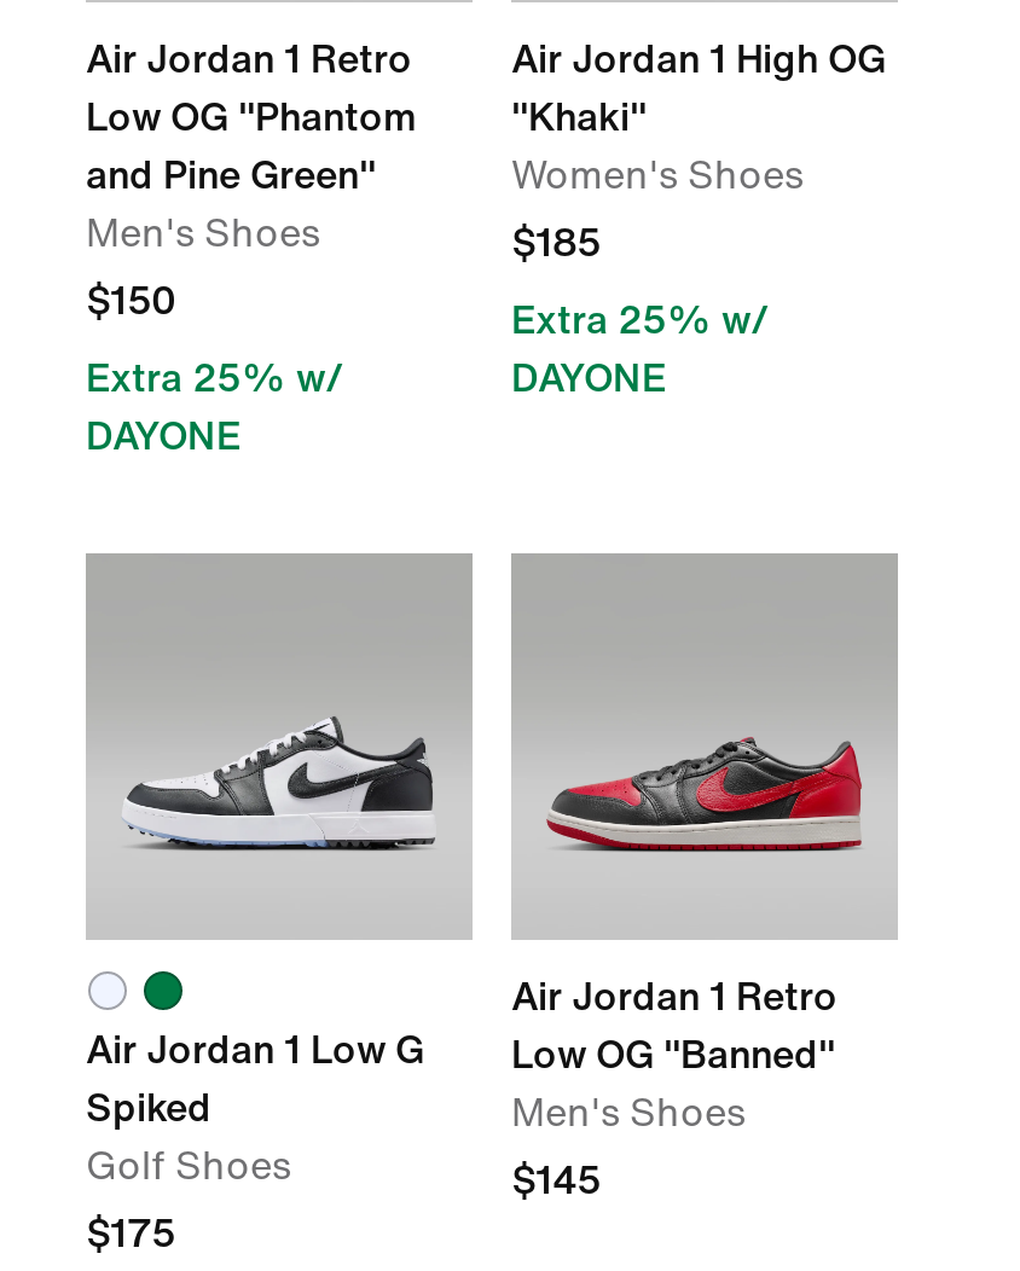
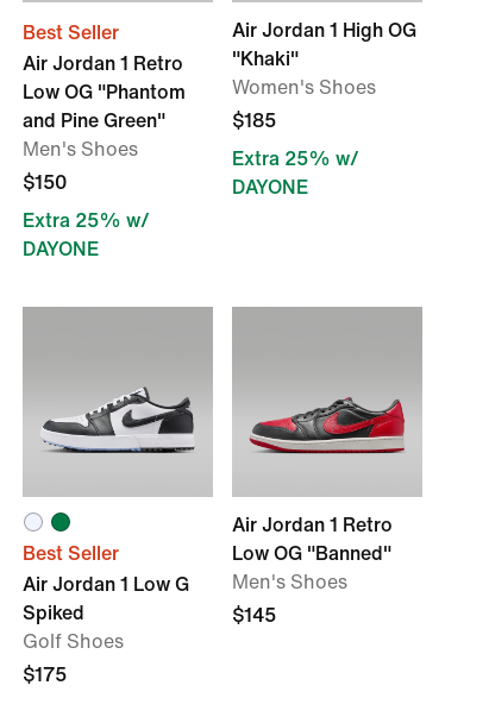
none -> [23,23,119,43] Best Seller
none -> [23,543,119,564] Best Seller

